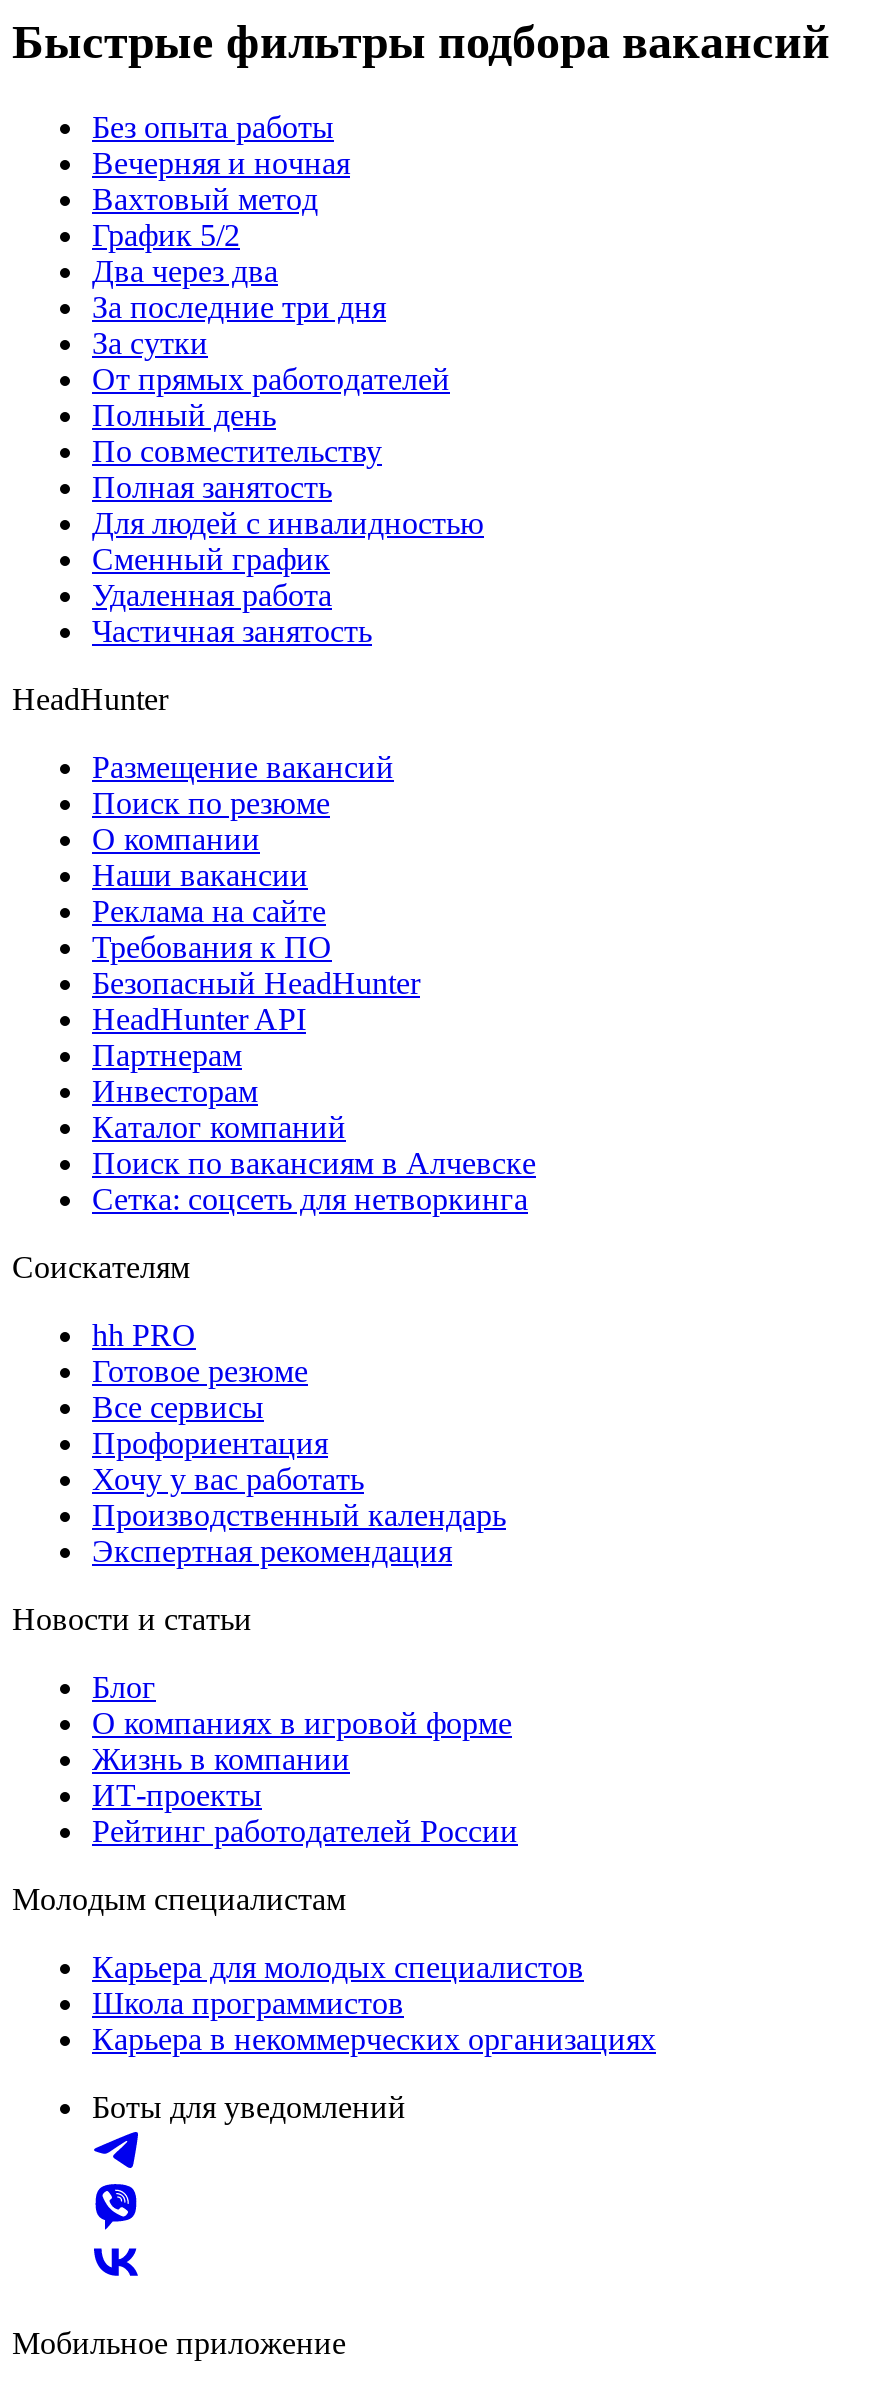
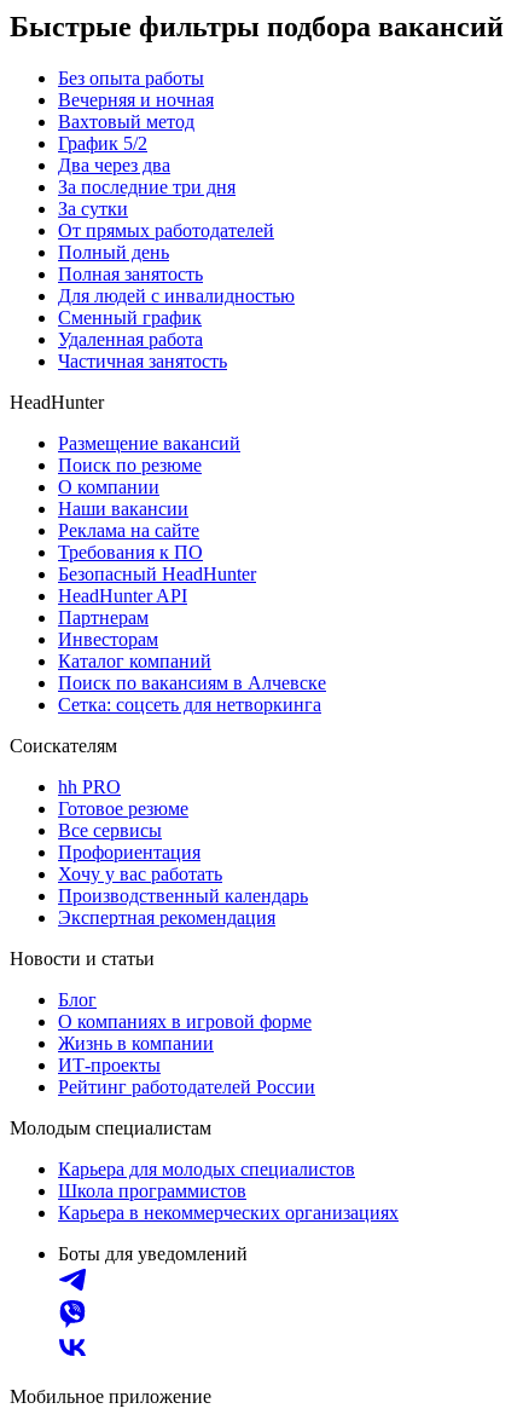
[92,434,382,468] По совместительству -> none

